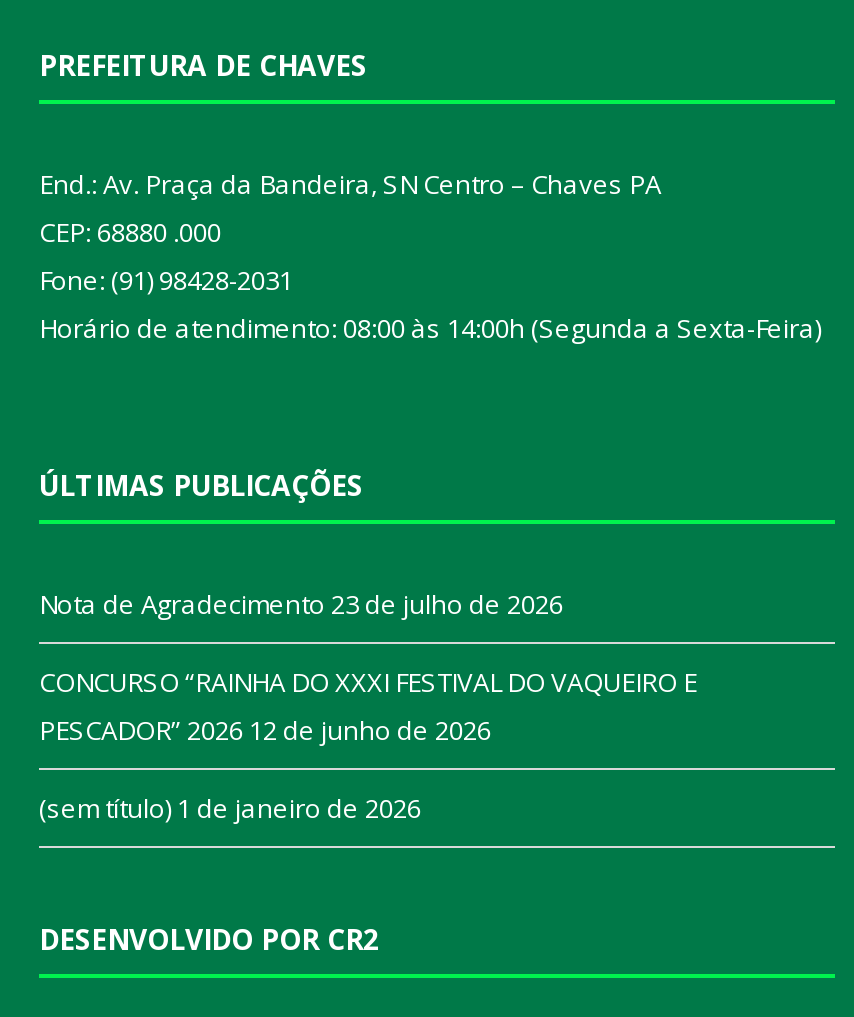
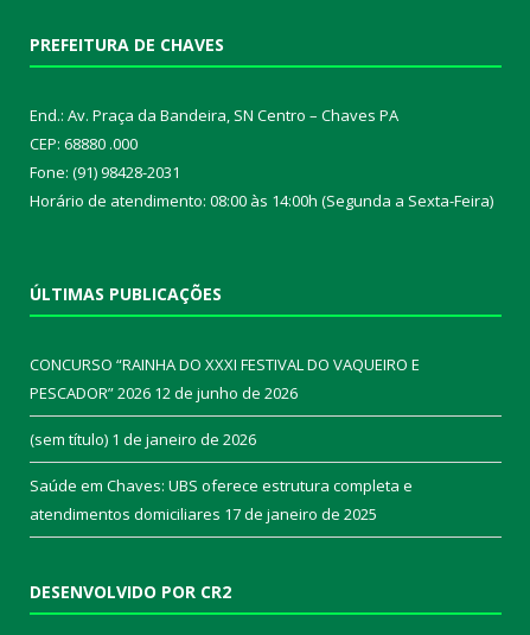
[39,586,563,622] Nota de Agradecimento 23 de julho de 2026 -> none
moved [39,664,697,826] -> [30,354,420,450]: CONCURSO “RAINHA DO XXXI FESTIVAL DO VAQUEIRO E | PESCADOR” 2026 12 de junho de 2026 | (sem título) 1 de janeiro de 2026
none -> [30,475,413,525] Saúde em Chaves: UBS oferece estrutura completa e | atendimentos domiciliares 17 de janeiro de 2025

